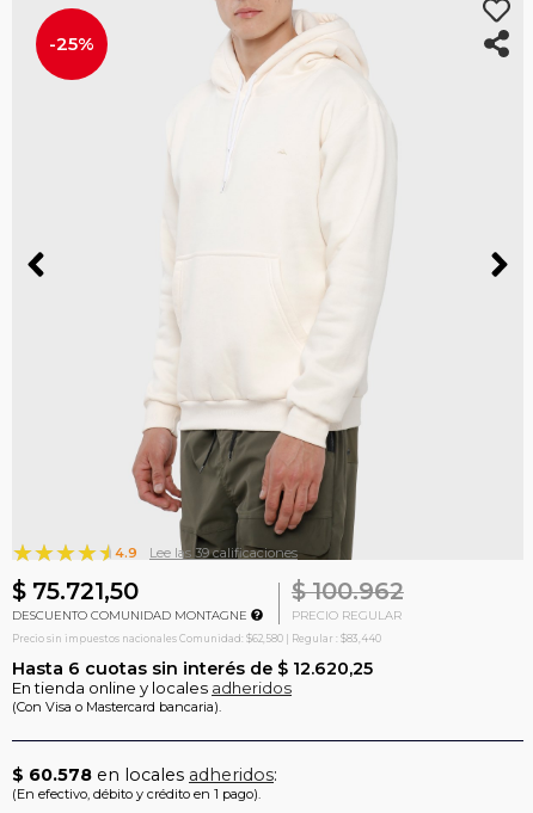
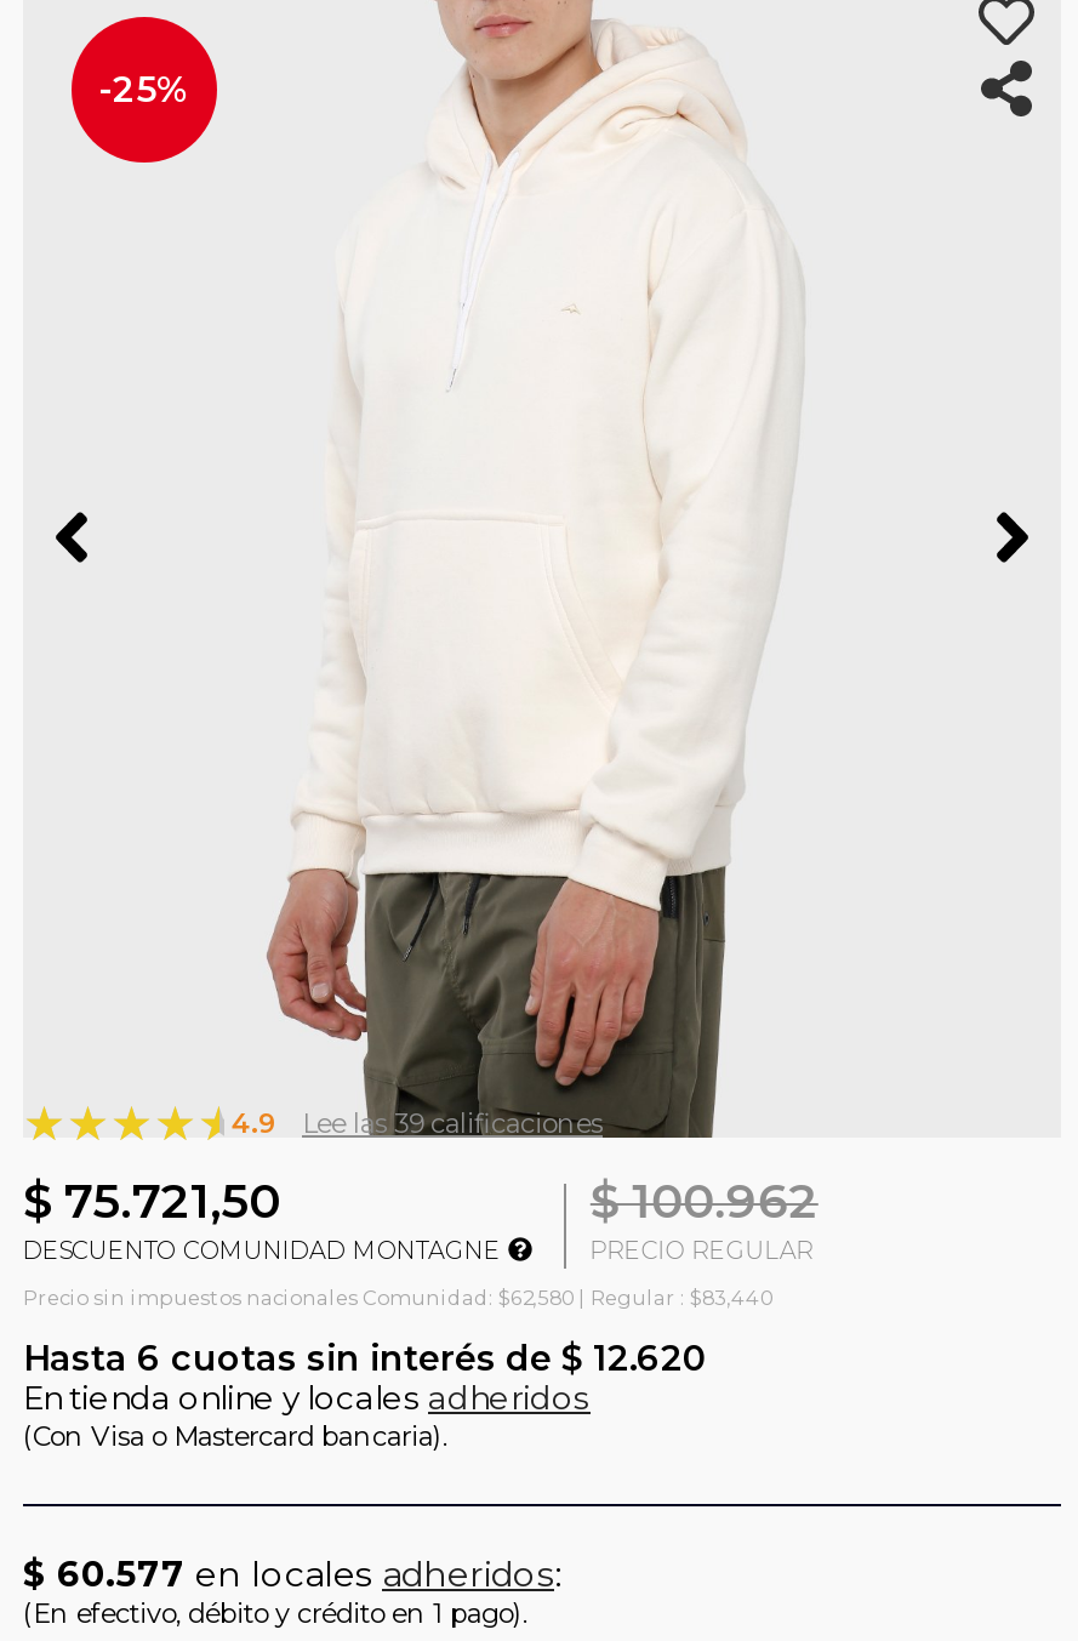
[12,657,373,679] Hasta 6 cuotas sin interés de $ 12.620,25 -> [23,1335,707,1379] Hasta 6 cuotas sin interés de $ 12.620
[12,763,277,785] $ 60.578 en locales adheridos: -> [23,1551,561,1595] $ 60.577 en locales adheridos:

